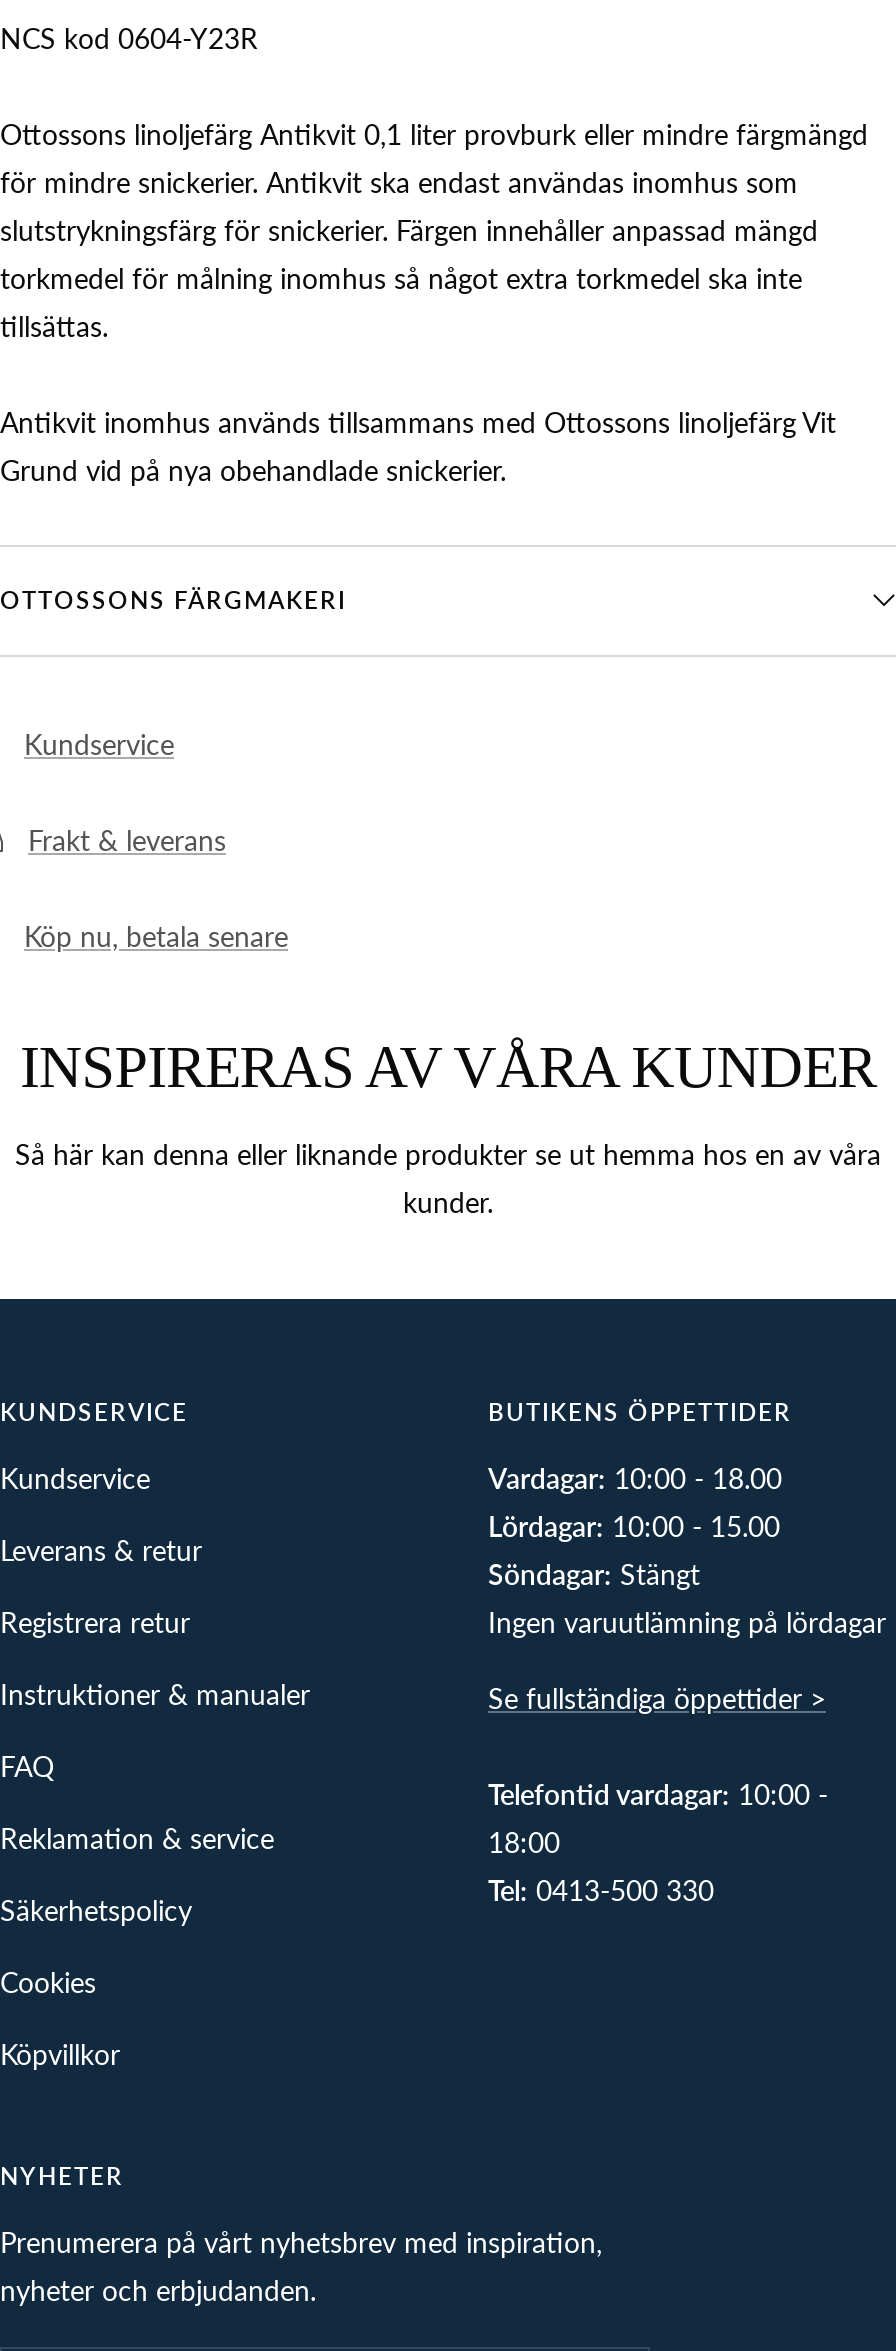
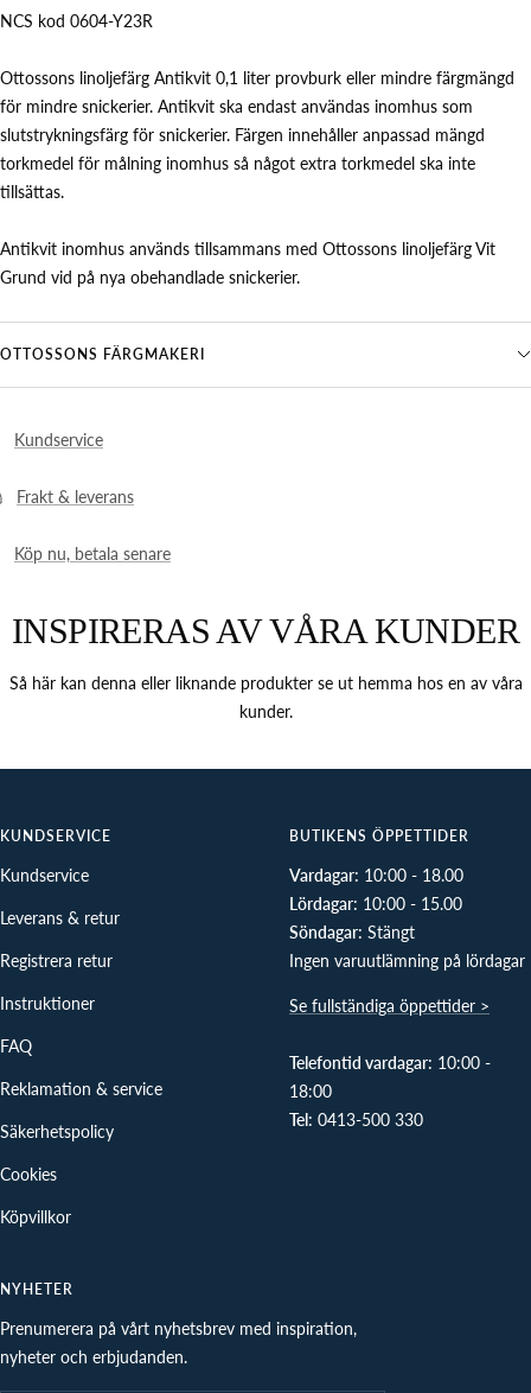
[0,1677,310,1711] Instruktioner & manualer -> [0,993,95,1013] Instruktioner

